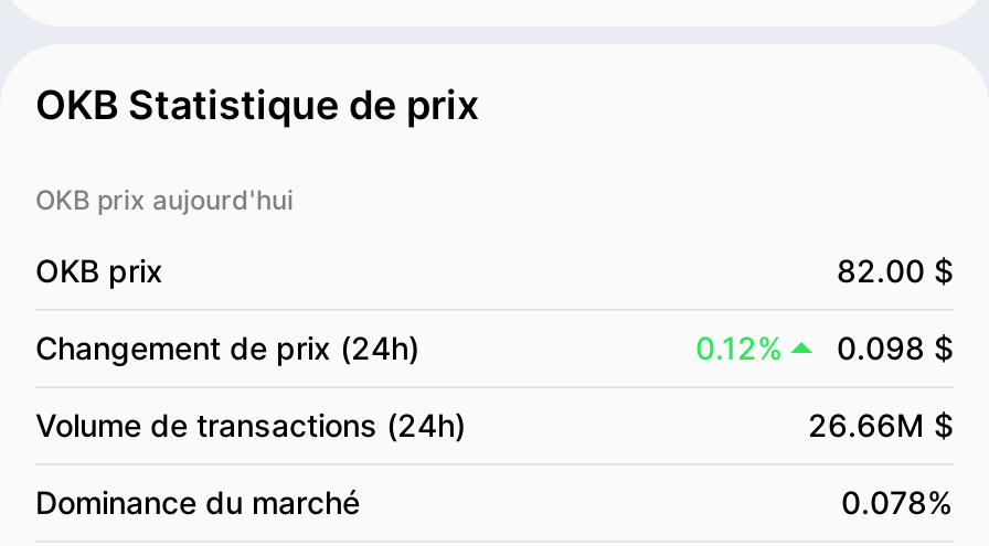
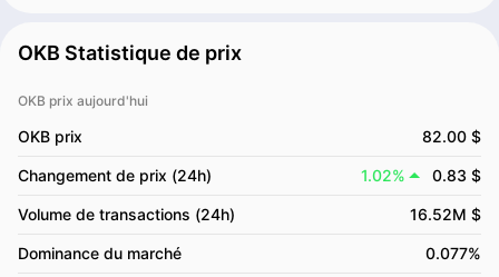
[695,329,784,366] 0.12% -> [361,166,405,185] 1.02%
[837,329,954,366] 0.098 $ -> [432,166,481,185] 0.83 $
[808,406,954,443] 26.66M $ -> [410,205,481,224] 16.52M $
[841,483,954,521] 0.078% -> [425,244,481,263] 0.077%

